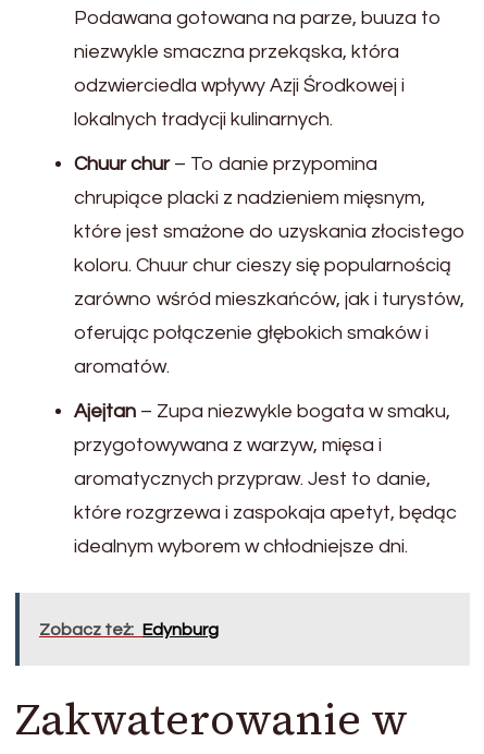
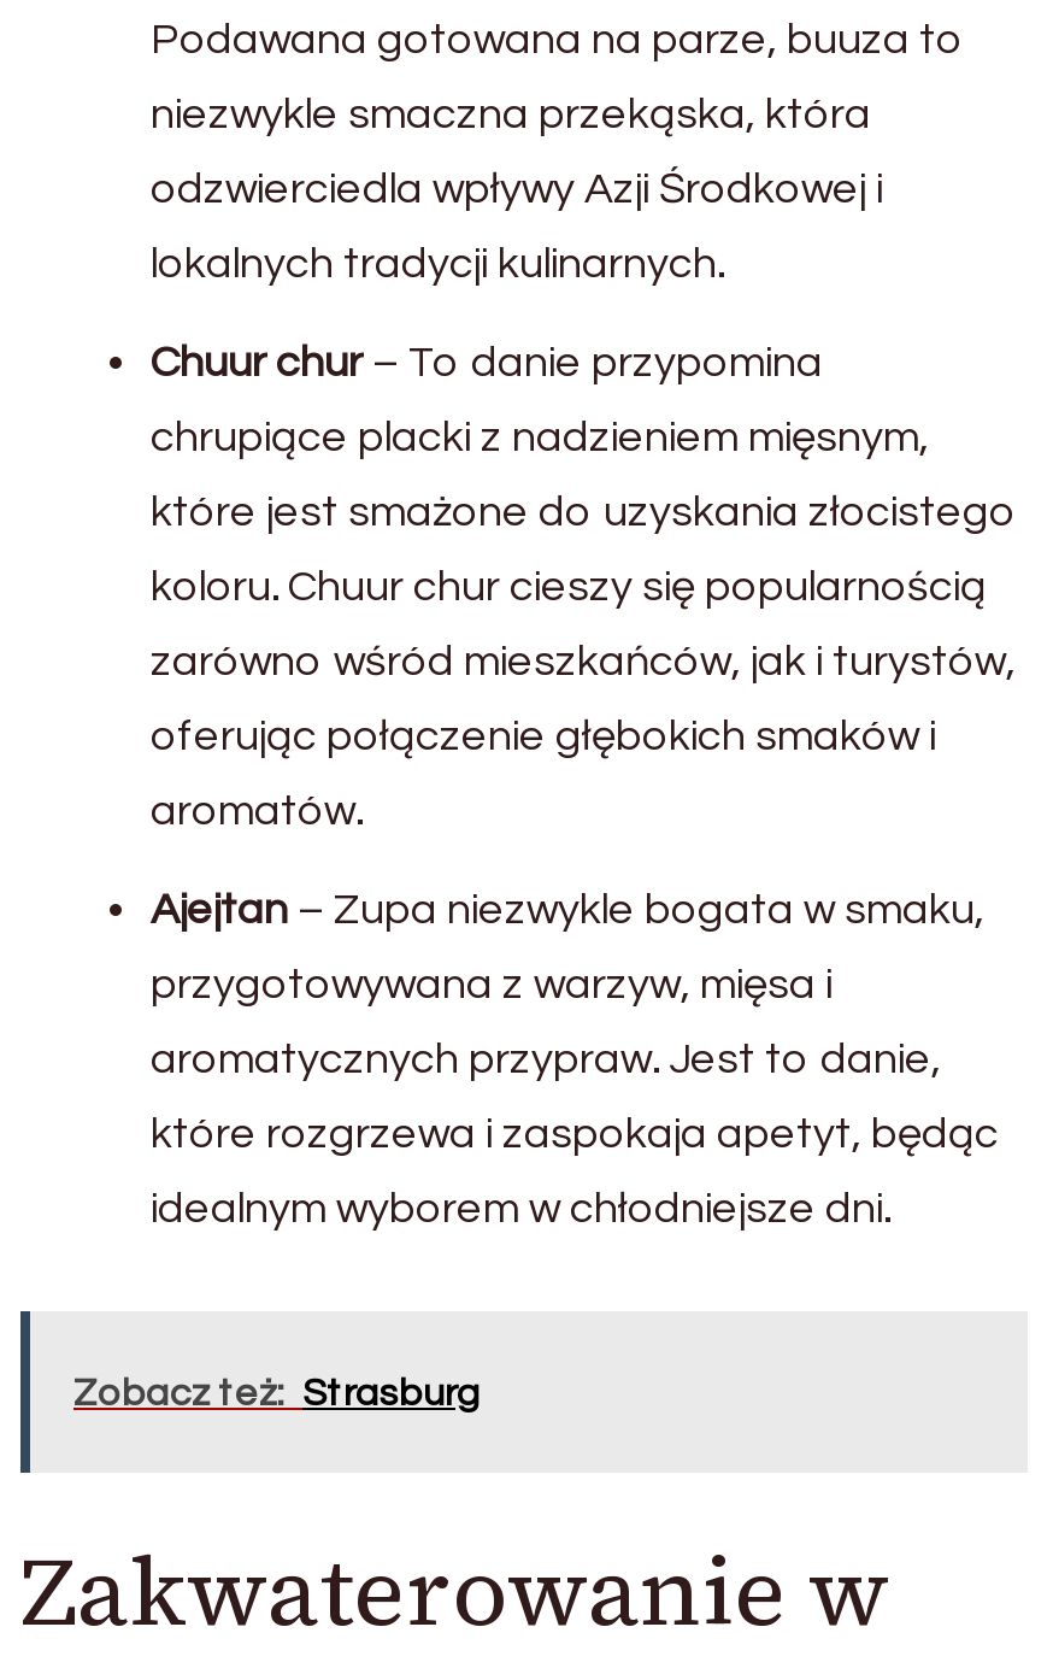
[39,622,219,639] Zobacz też: Edynburg -> [73,1375,481,1413] Zobacz też: Strasburg

